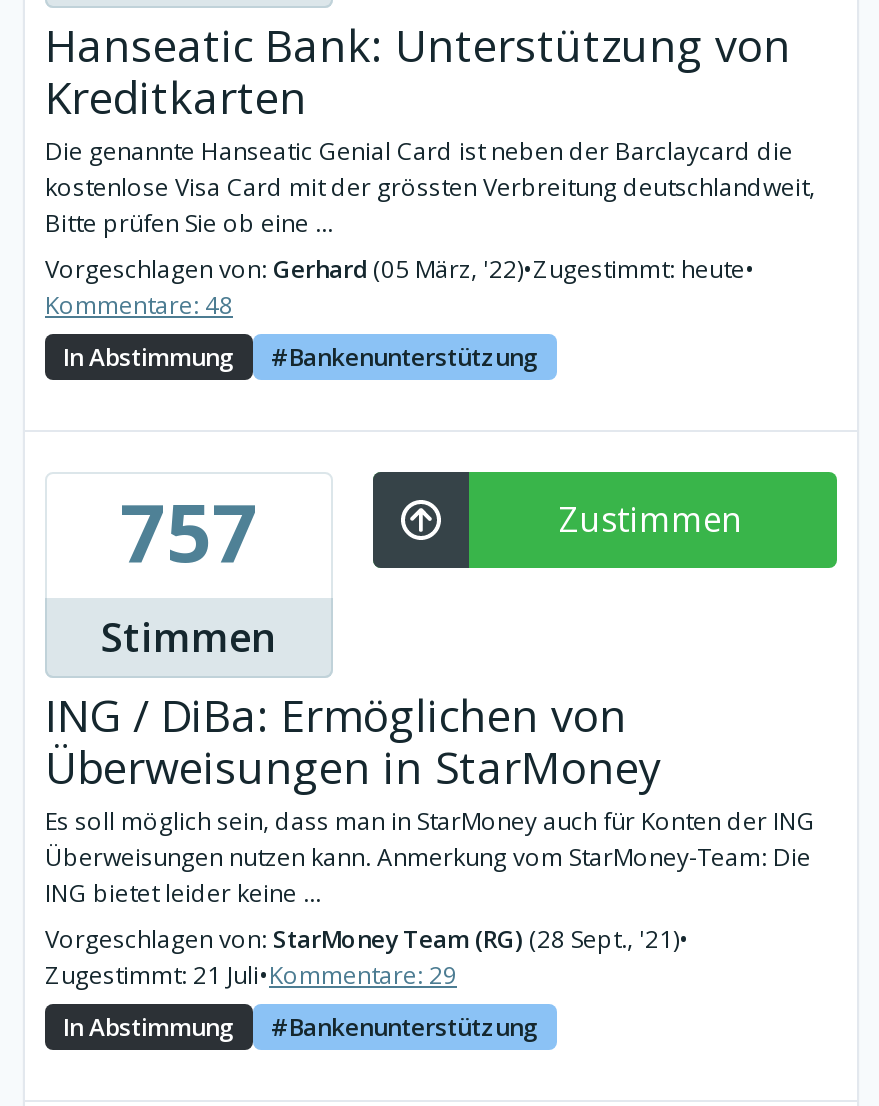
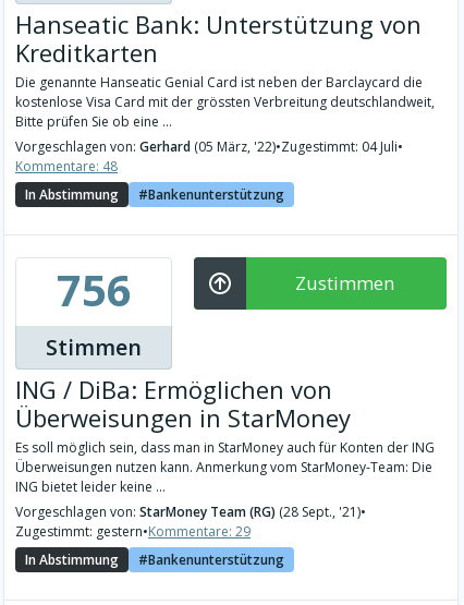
[45,252,755,286] Vorgeschlagen von: Gerhard (05 März, '22)•Zugestimmt: heute• -> [15,137,403,156] Vorgeschlagen von: Gerhard (05 März, '22)•Zugestimmt: 04 Juli•
[120,476,258,586] 757 -> [56,259,131,319] 756
[45,958,457,992] Zugestimmt: 21 Juli•Kommentare: 29 -> [15,522,251,541] Zugestimmt: gestern•Kommentare: 29

